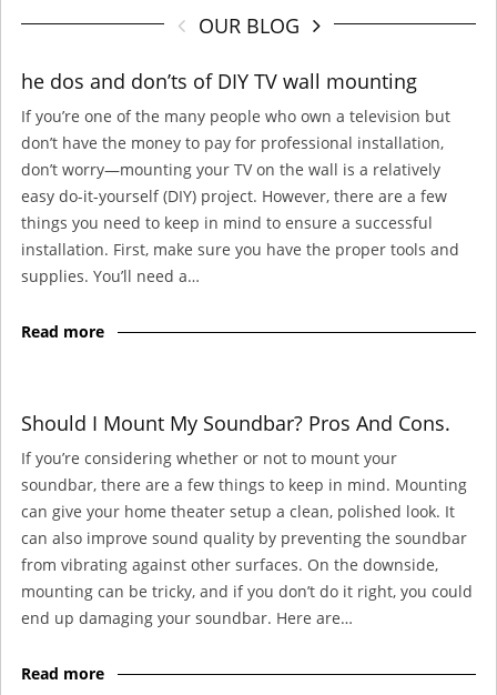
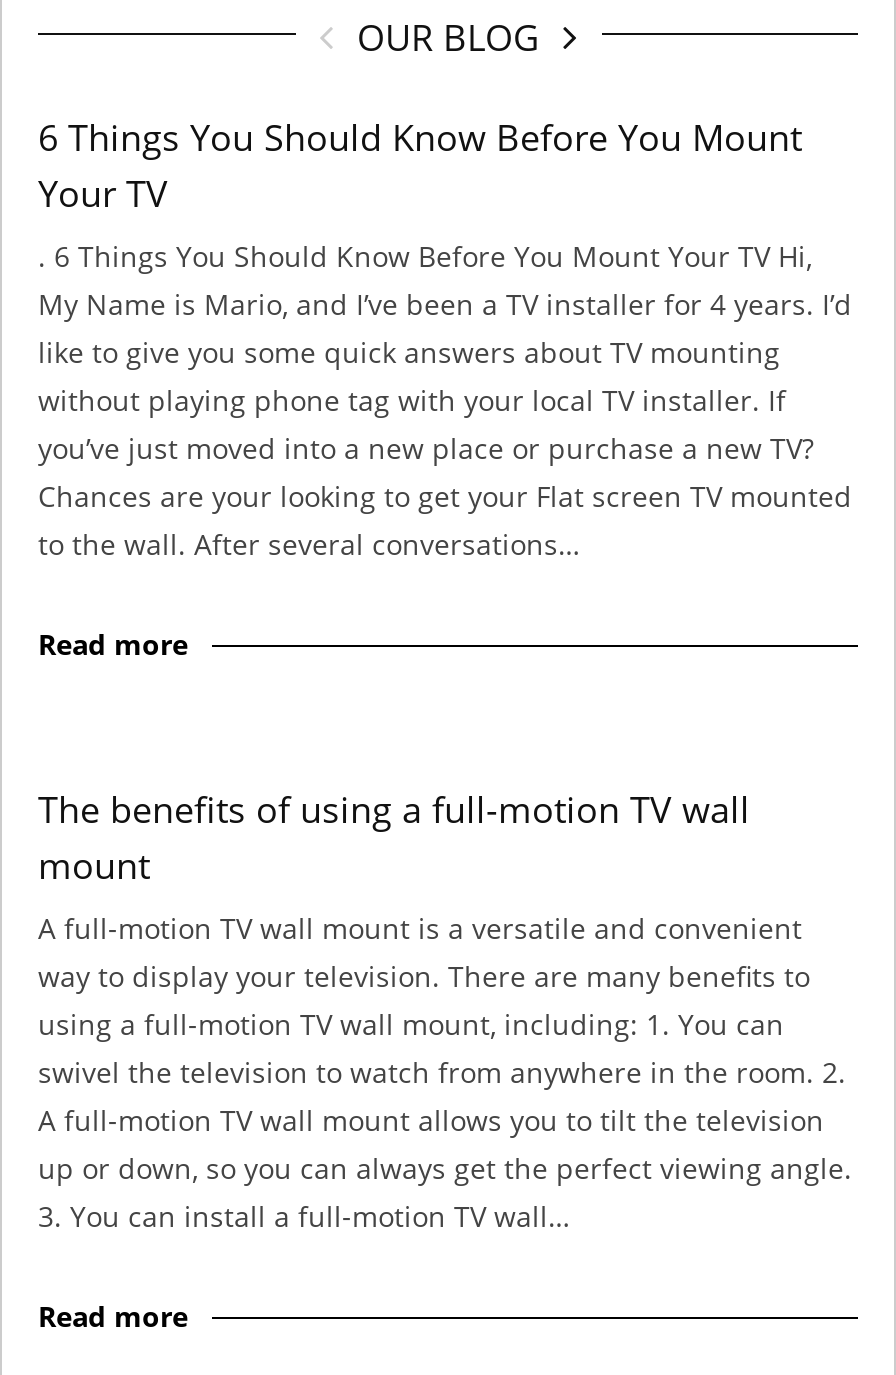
[21,67,459,286] he dos and don’ts of DIY TV wall mounting | If you’re one of the many people who own a television but | don’t have the money to pay for professional installation, | don’t worry—mounting your TV on the wall is a relatively | easy do-it-yourself (DIY) project. However, there are a few | things you need to keep in mind to ensure a successful | installation. First, make sure you have the proper tools and | supplies. You’ll need a… -> [38,112,852,562] 6 Things You Should Know Before You Mount | Your TV | . 6 Things You Should Know Before You Mount Your TV Hi, | My Name is Mario, and I’ve been a TV installer for 4 years. I’d | like to give you some quick answers about TV mounting | without playing phone tag with your local TV installer. If | you’ve just moved into a new place or purchase a new TV? | Chances are your looking to get your Flat screen TV mounted | to the wall. After several conversations…
[21,409,473,628] Should I Mount My Soundbar? Pros And Cons. | If you’re considering whether or not to mount your | soundbar, there are a few things to keep in mind. Mounting | can give your home theater setup a clean, polished look. It | can also improve sound quality by preventing the soundbar | from vibrating against other surfaces. On the downside, | mounting can be tricky, and if you don’t do it right, you could | end up damaging your soundbar. Here are… -> [38,784,852,1234] The benefits of using a full-motion TV wall | mount | A full-motion TV wall mount is a versatile and convenient | way to display your television. There are many benefits to | using a full-motion TV wall mount, including: 1. You can | swivel the television to watch from anywhere in the room. 2. | A full-motion TV wall mount allows you to tilt the television | up or down, so you can always get the perfect viewing angle. | 3. You can install a full-motion TV wall…

